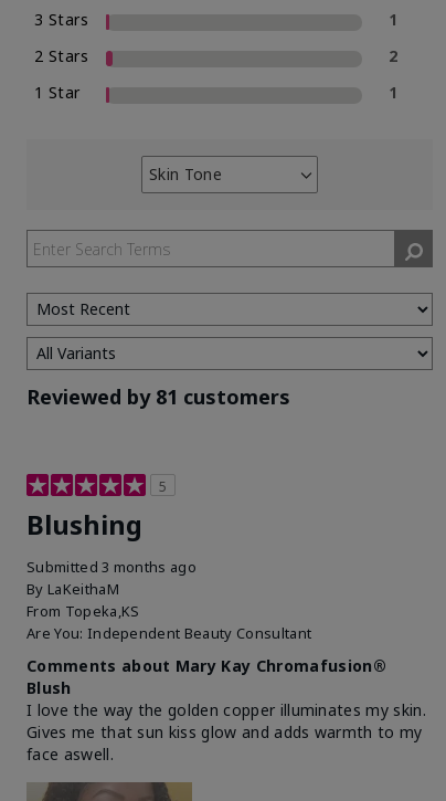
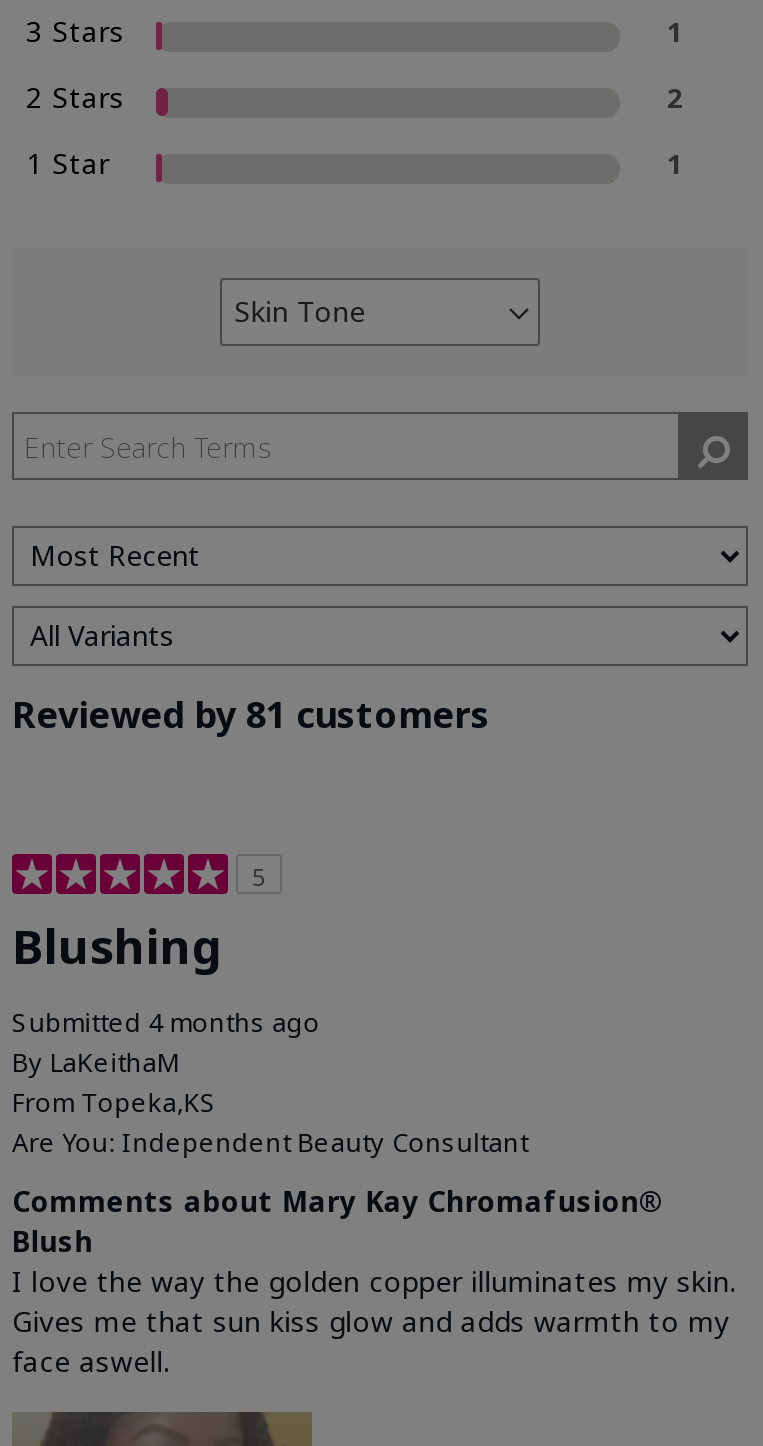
[26,557,197,577] Submitted 3 months ago -> [12,1004,320,1040] Submitted 4 months ago

